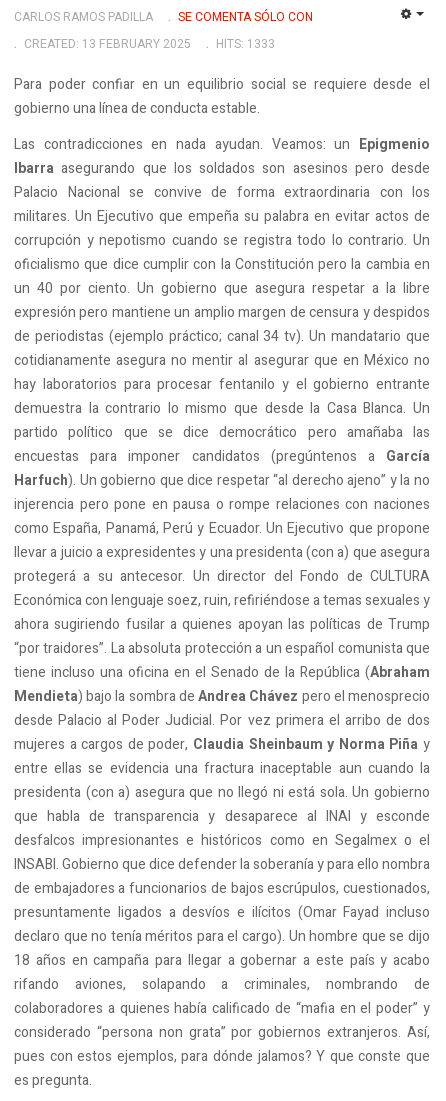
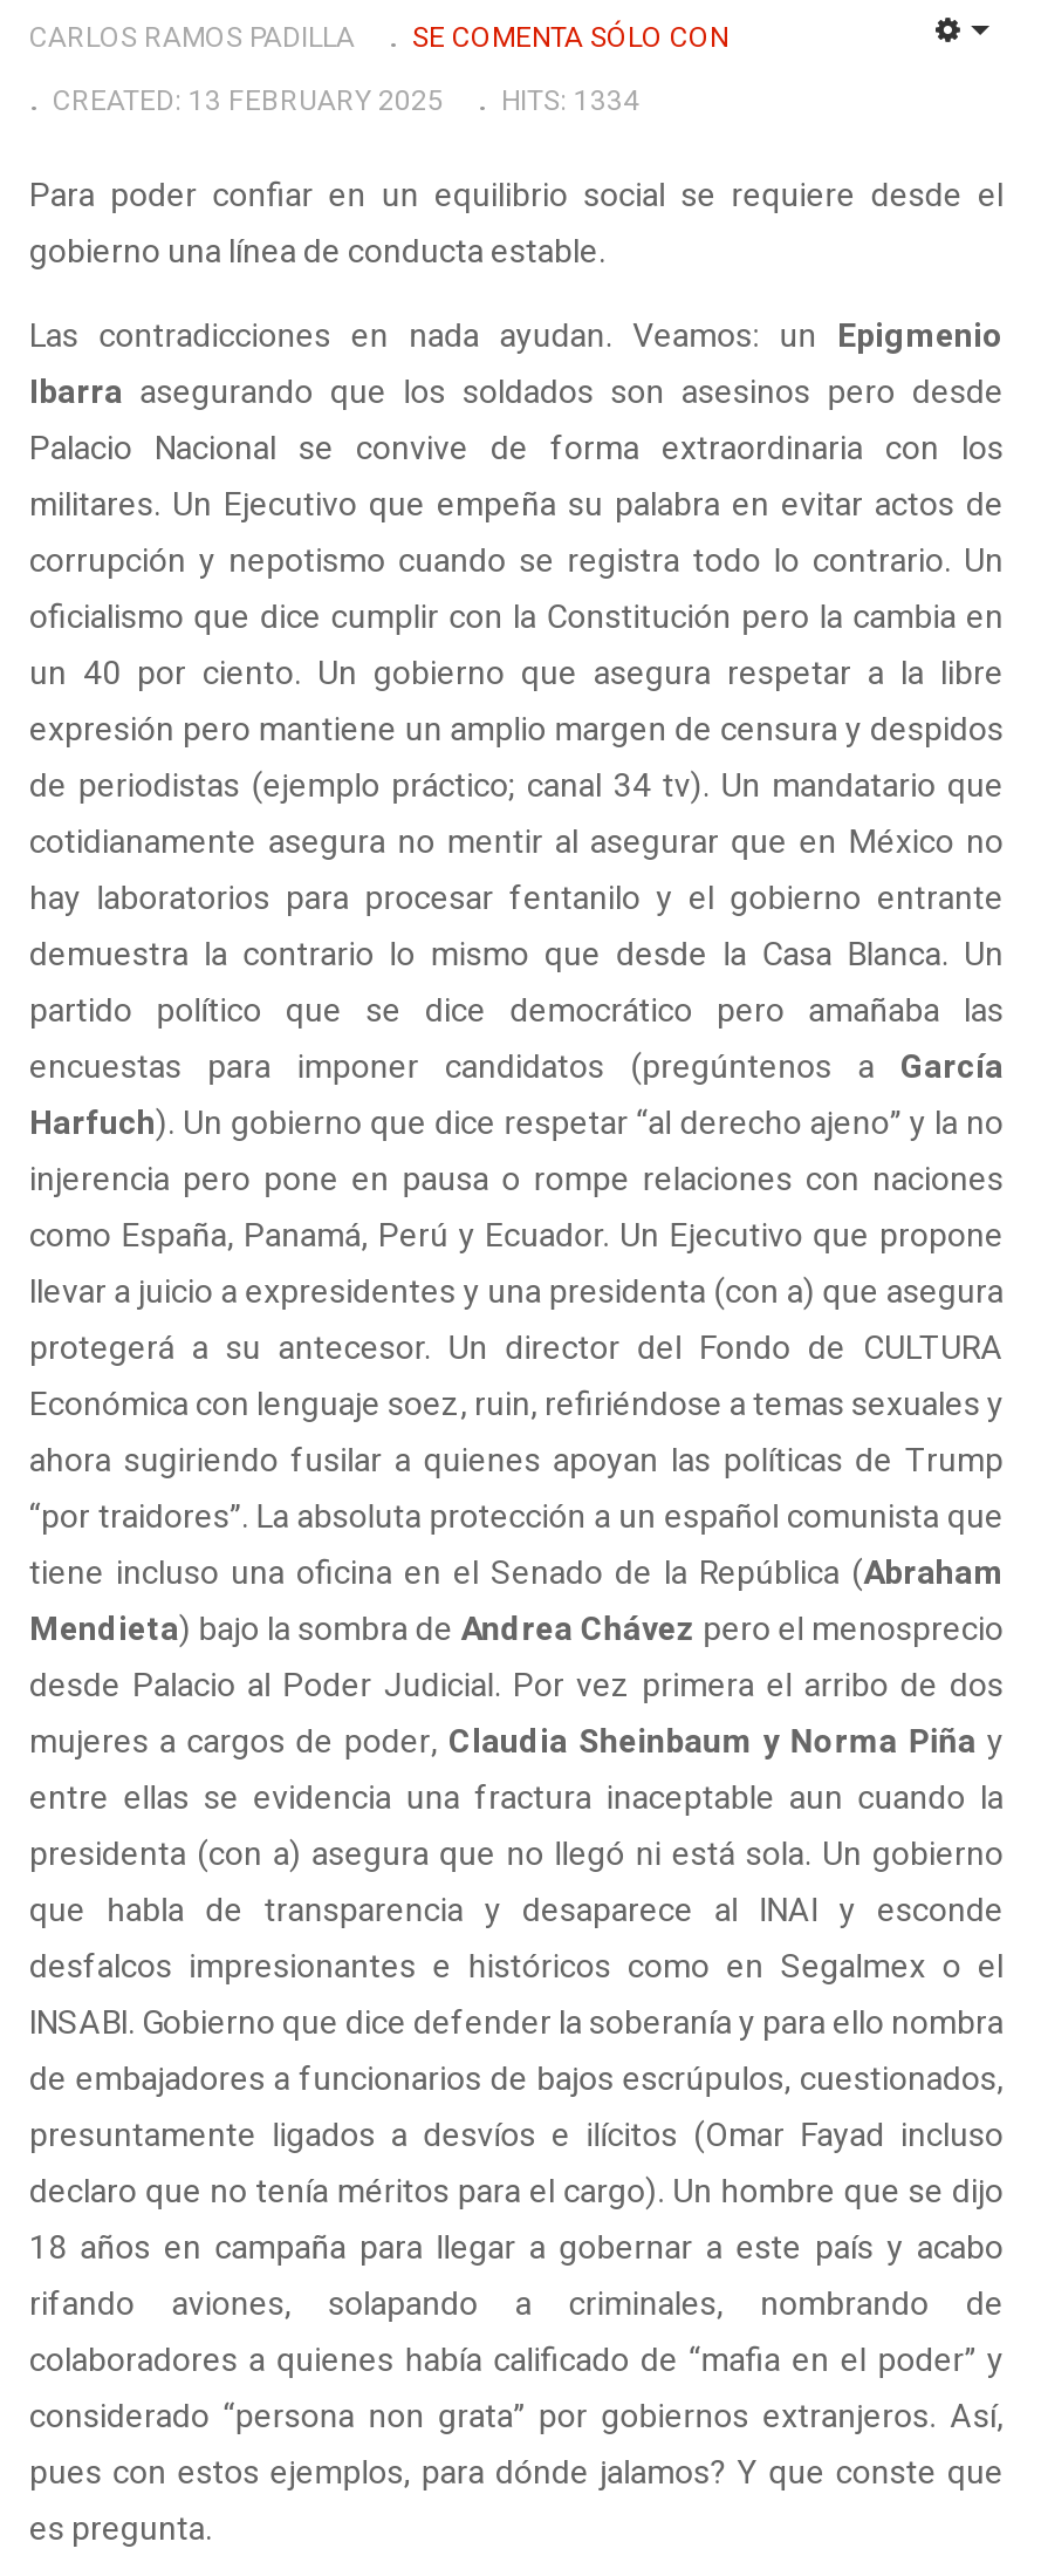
[24,34,274,52] CREATED: 13 FEBRUARY 2025 HITS: 1333 -> [53,78,639,121] CREATED: 13 FEBRUARY 2025 HITS: 1334

